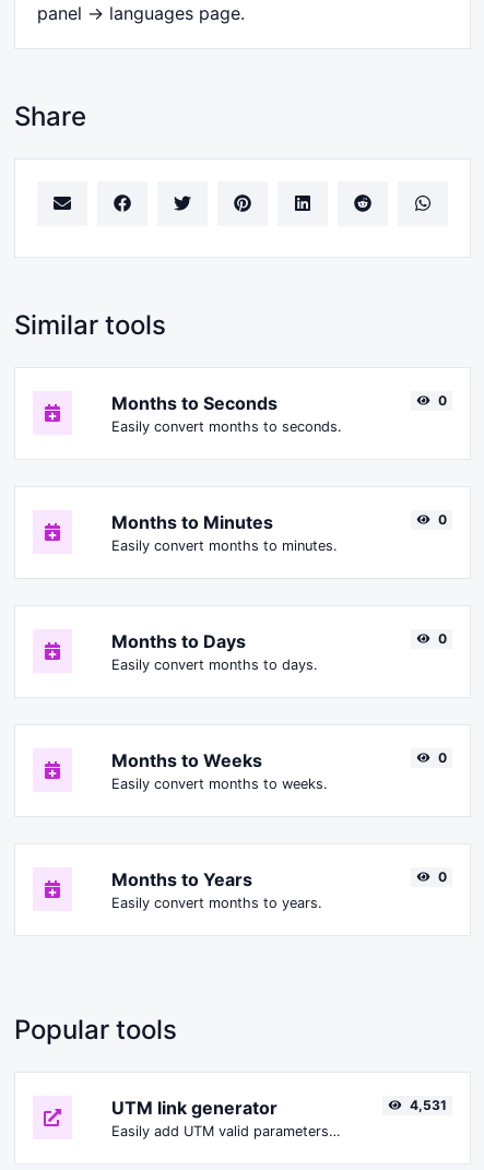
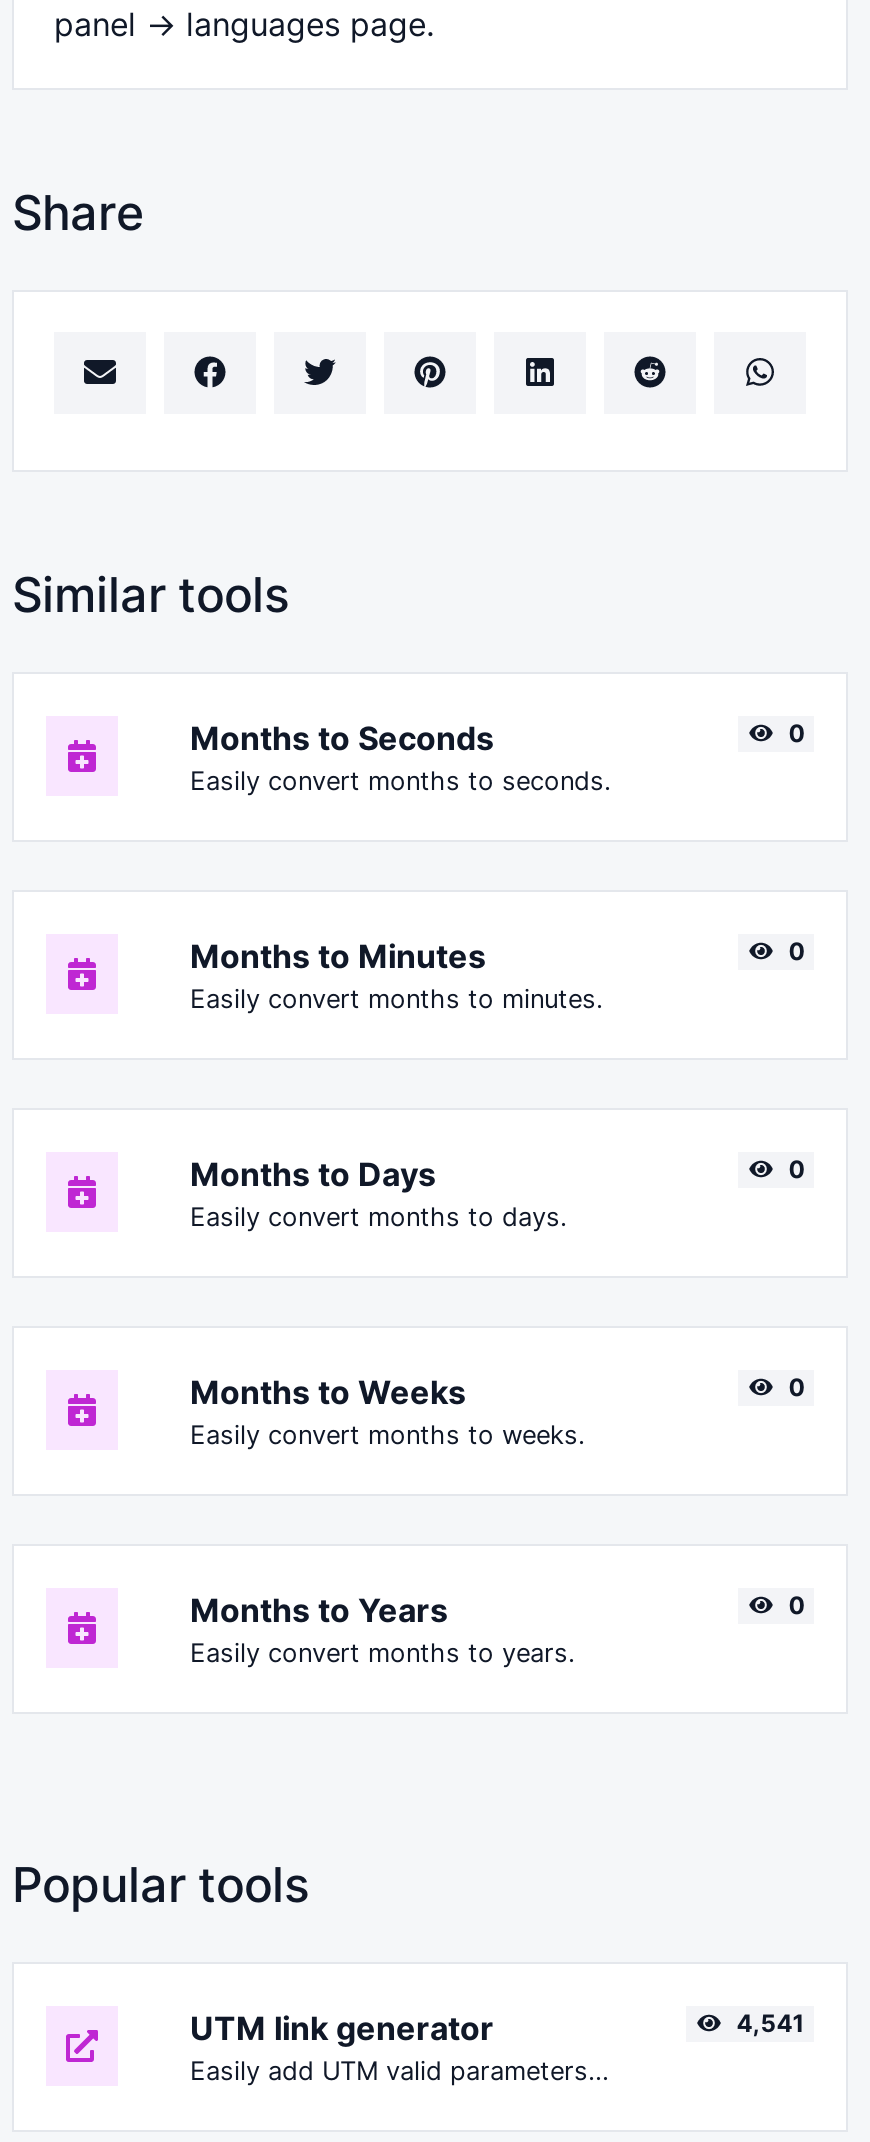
[407,1096,447,1113] 4,531 -> [730,2007,804,2037] 4,541

